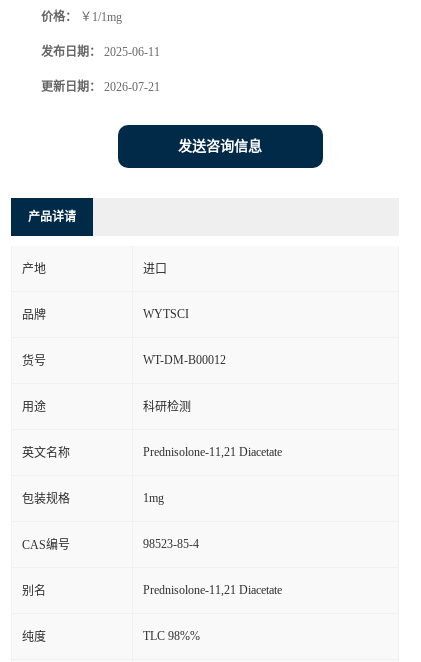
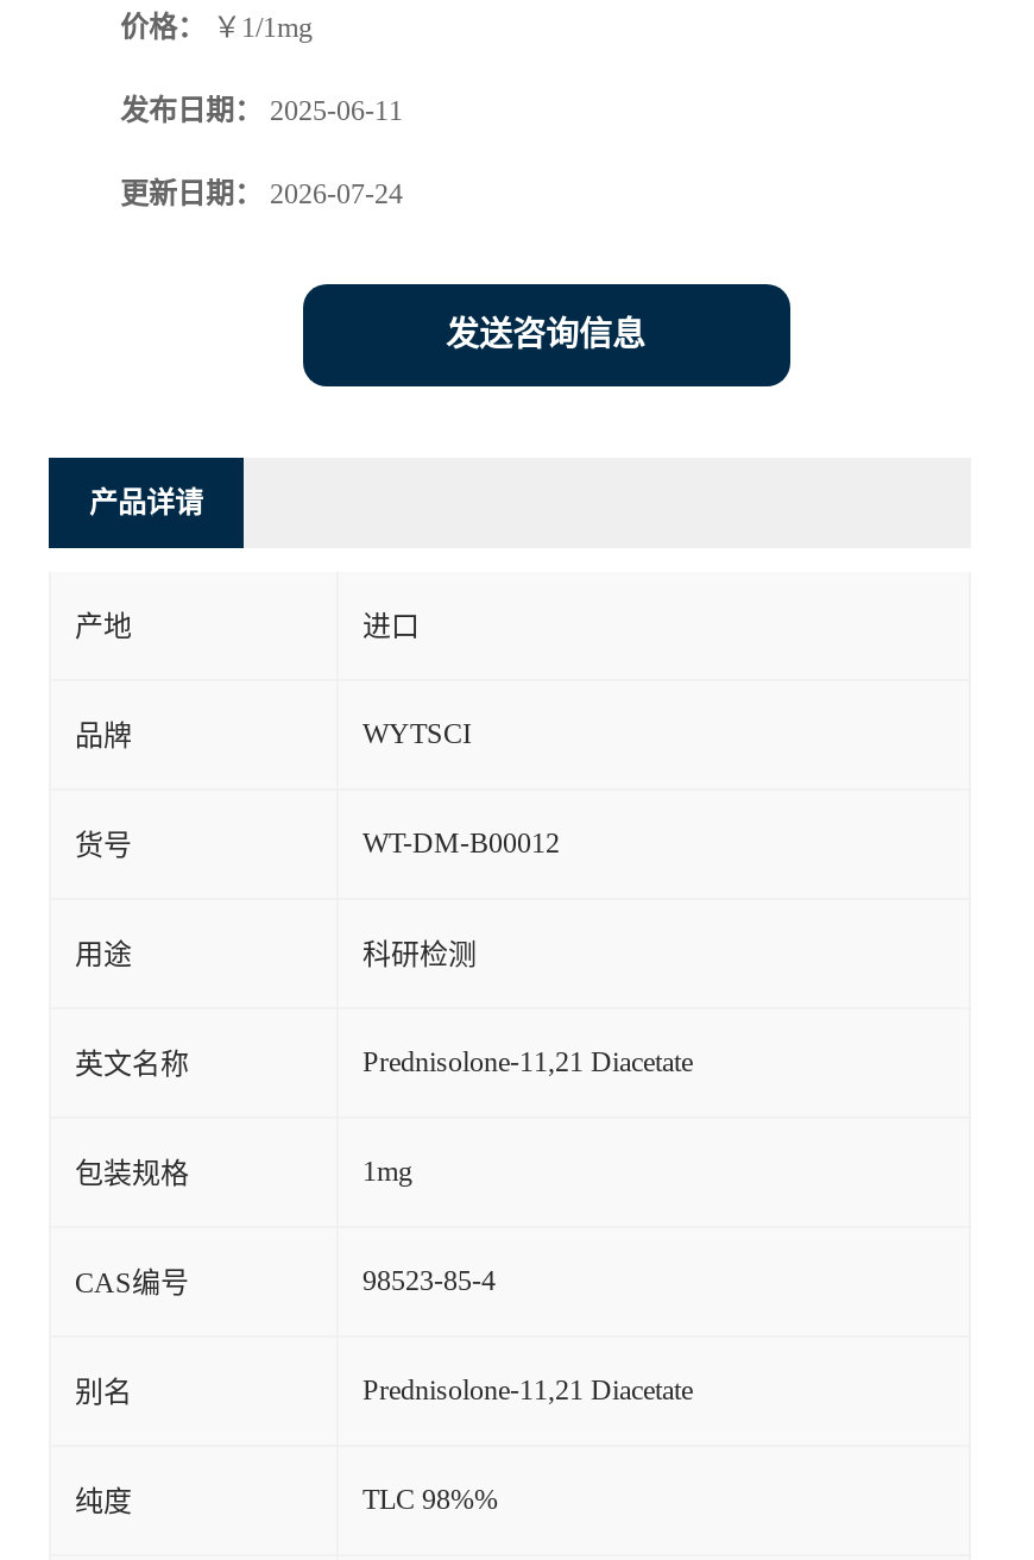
[41,80,160,94] 更新日期：2026-07-21 -> [120,177,403,210] 更新日期：2026-07-24

